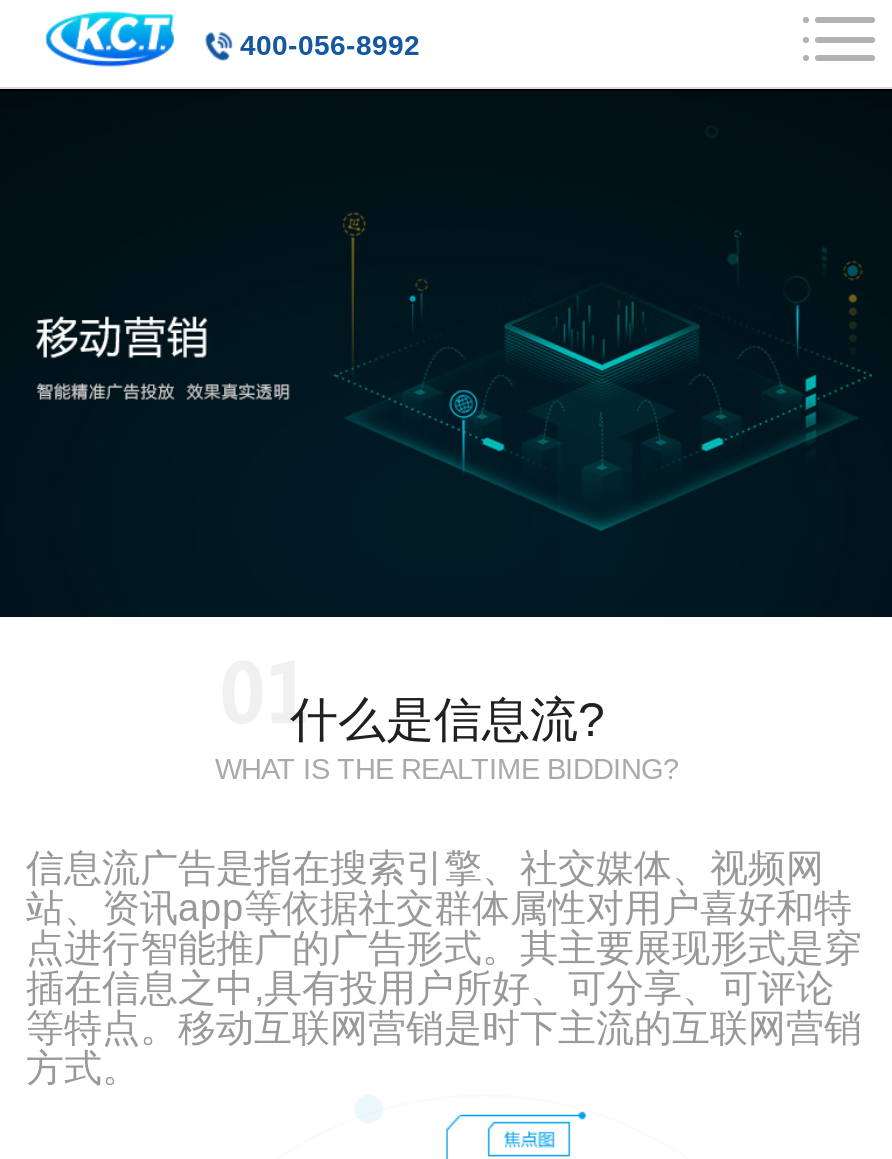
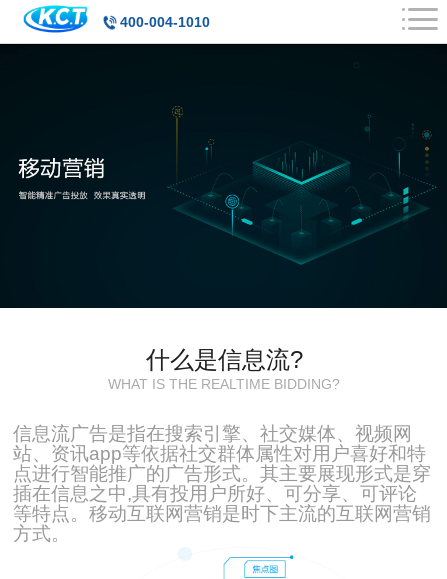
[240,29,420,61] 400-056-8992 -> [120,14,210,30] 400-004-1010

